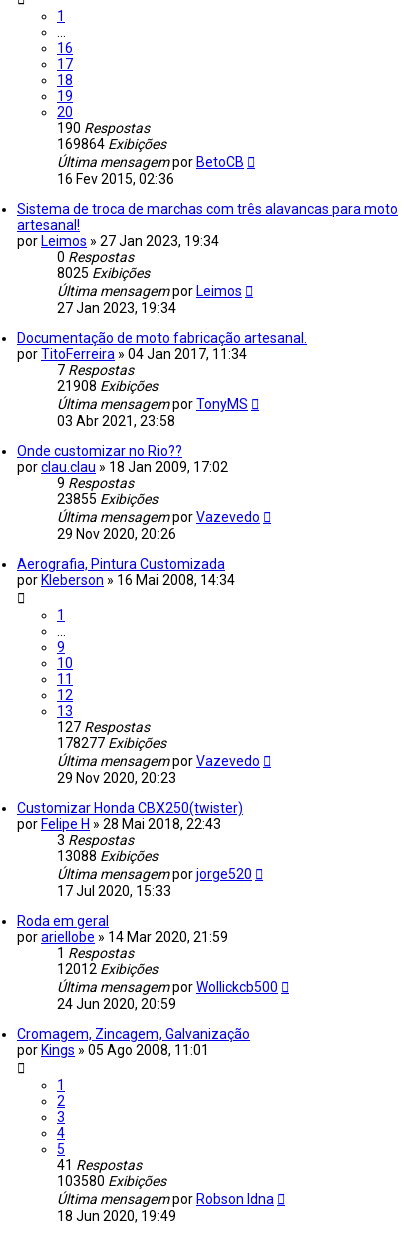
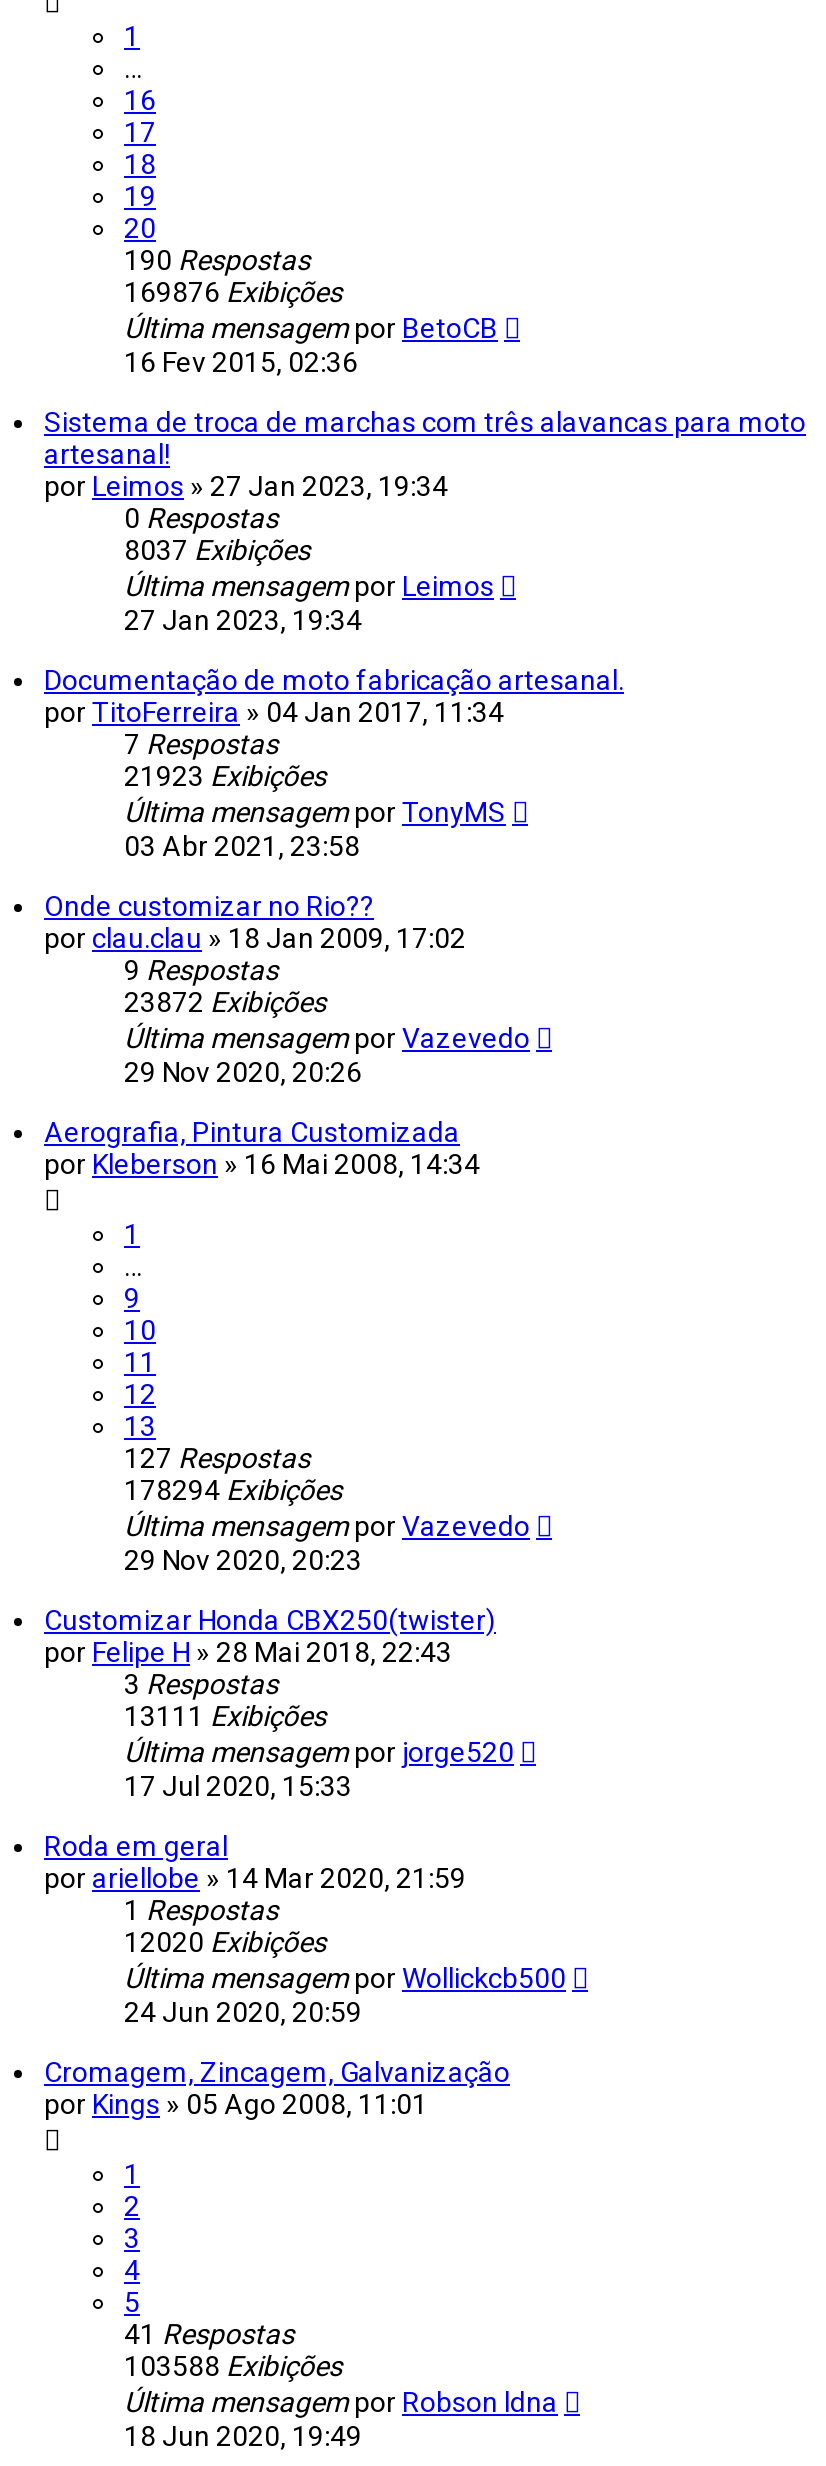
[57,136,166,152] 169864 Exibições -> [124,277,342,309] 169876 Exibições
[57,265,150,281] 8025 Exibições -> [124,535,310,567] 8037 Exibições
[57,378,158,394] 21908 Exibições -> [124,761,326,793] 21923 Exibições
[57,491,158,507] 23855 Exibições -> [124,987,326,1019] 23872 Exibições
[57,735,166,751] 178277Exibições -> [124,1475,342,1507] 178294Exibições
[57,848,158,864] 13088 Exibições -> [124,1701,326,1733] 13111 Exibições
[57,961,158,977] 12012 Exibições -> [124,1927,326,1959] 12020 Exibições
[57,1173,166,1189] 103580 Exibições -> [124,2351,342,2383] 103588 Exibições

